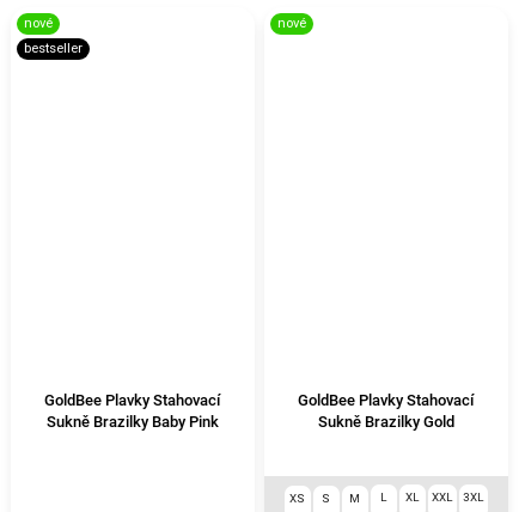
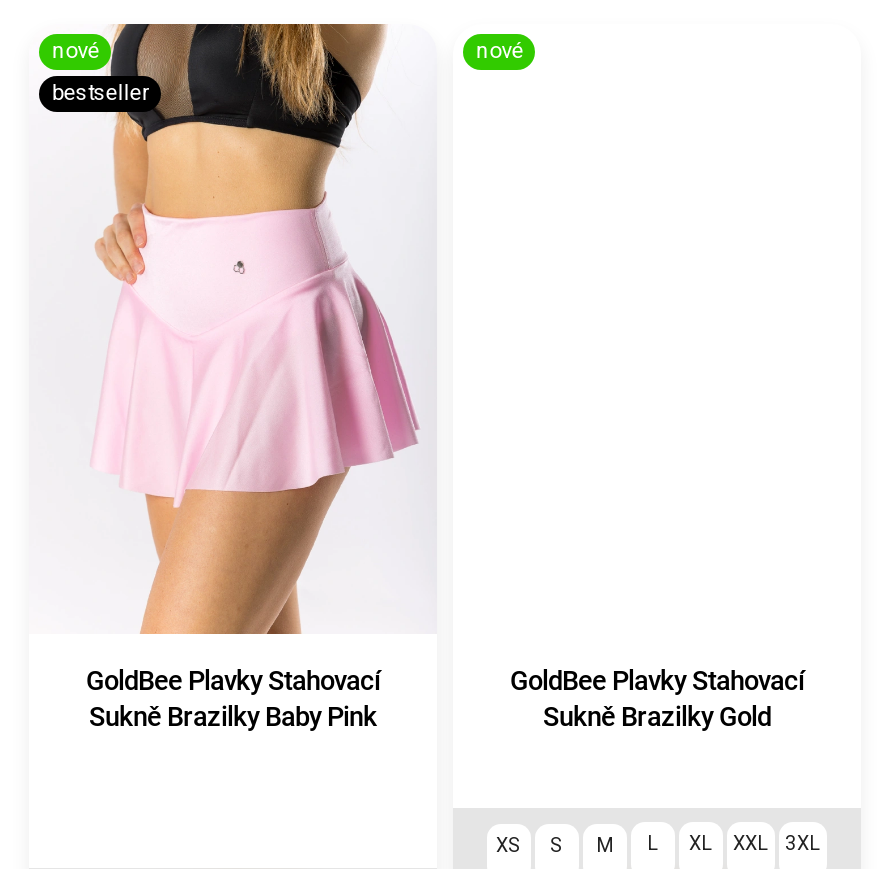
none -> [57,21,423,637] [image]

